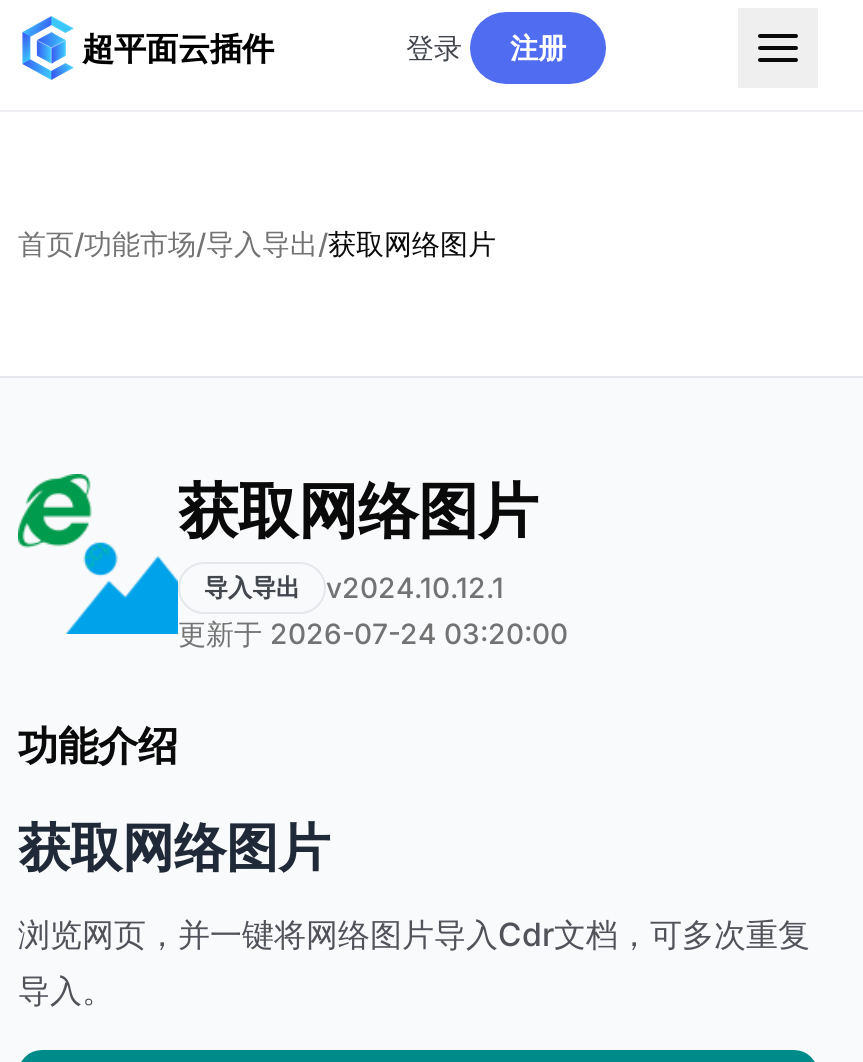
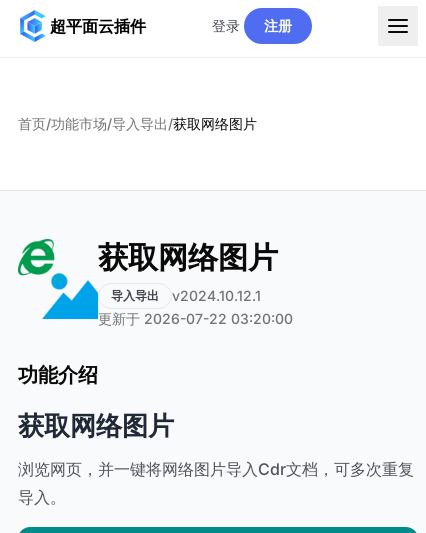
[178,616,568,650] 更新于 2026-07-24 03:20:00 -> [98,310,293,327] 更新于 2026-07-22 03:20:00

